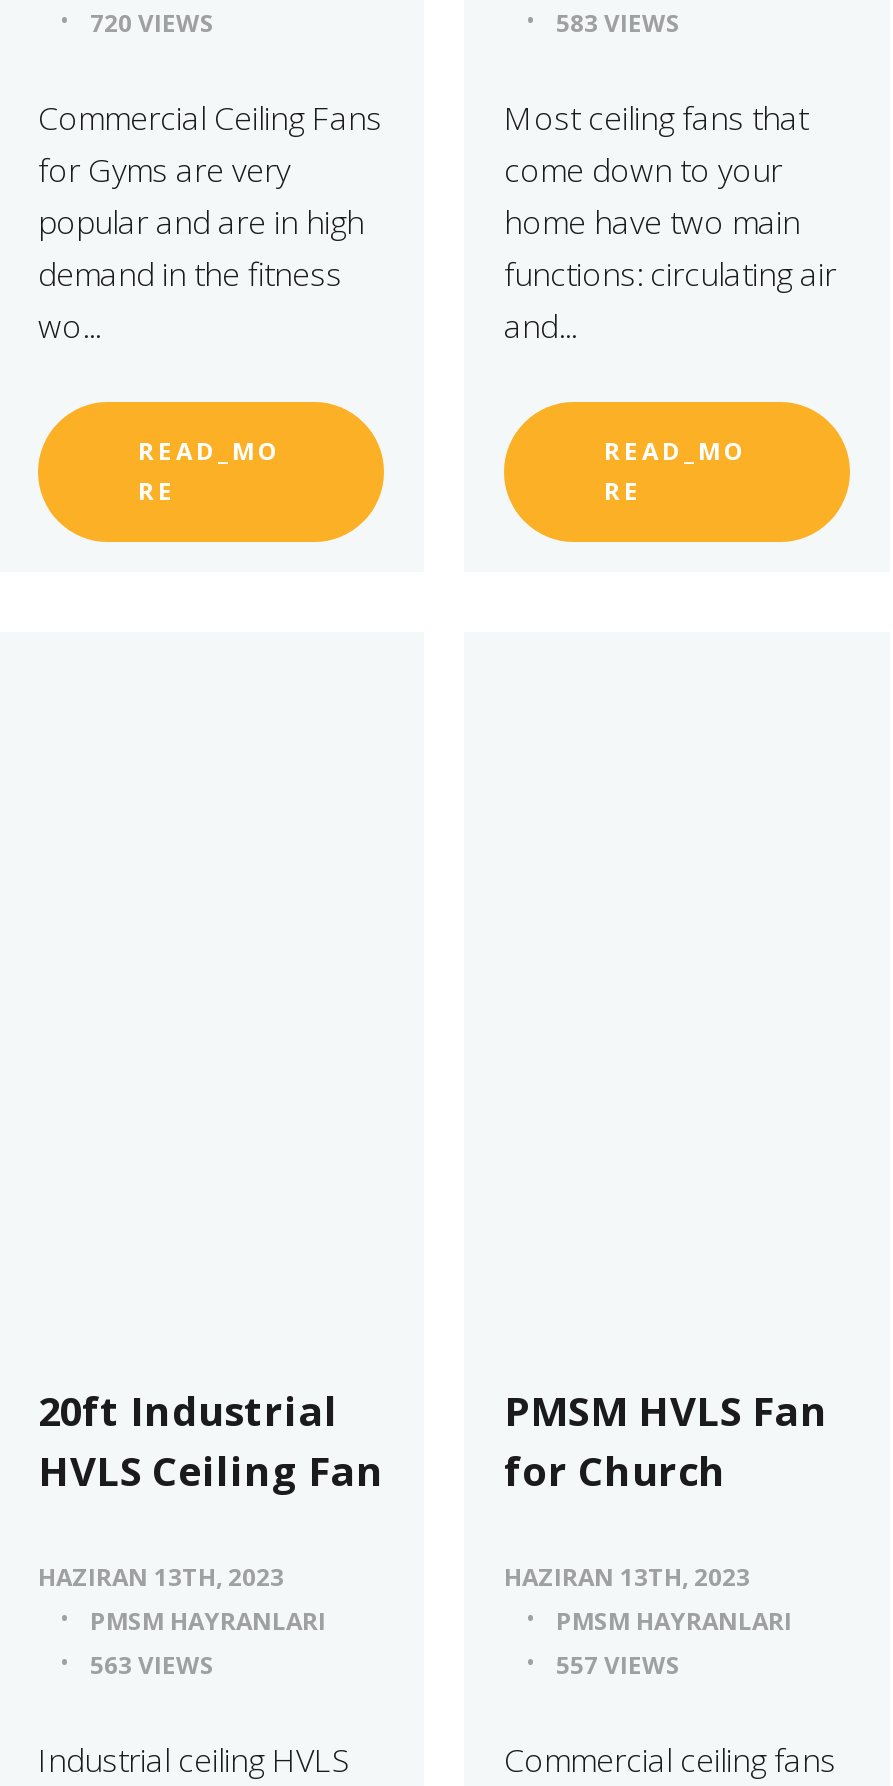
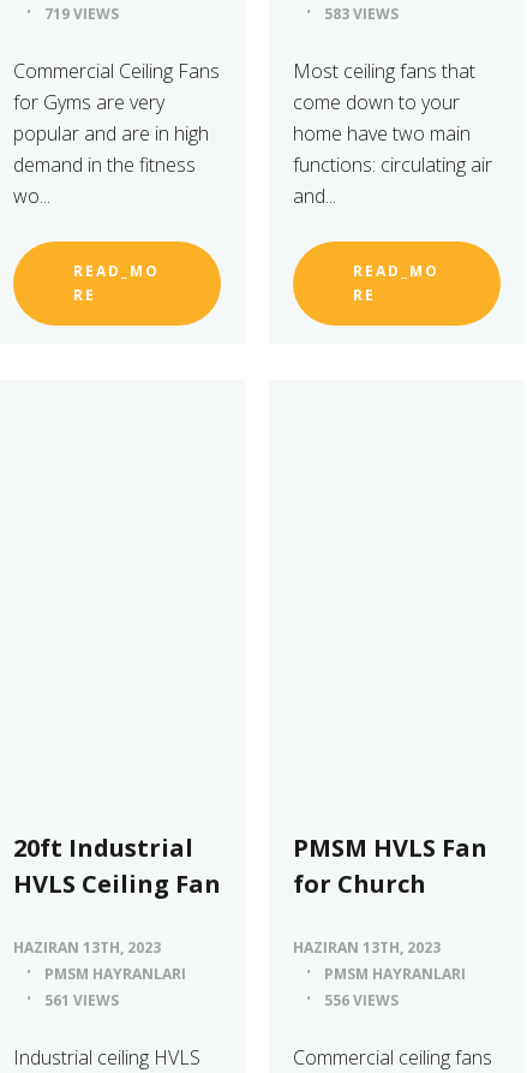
[90,6,214,40] 720 VIEWS -> [44,4,119,24] 719 VIEWS
[90,1648,214,1682] 563 VIEWS -> [44,990,119,1011] 561 VIEWS
[556,1648,680,1682] 557 VIEWS -> [324,990,399,1011] 556 VIEWS

